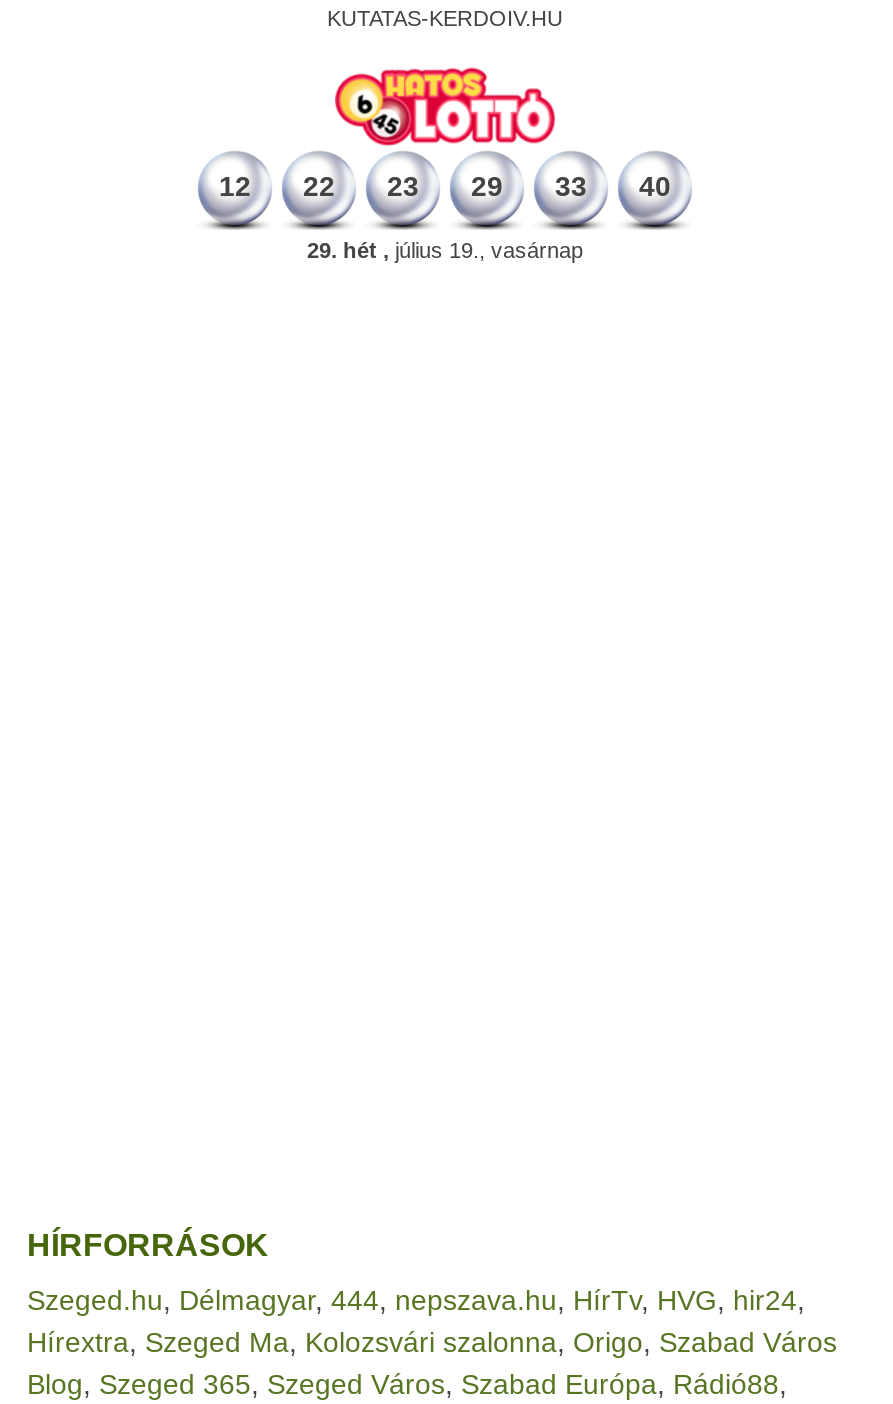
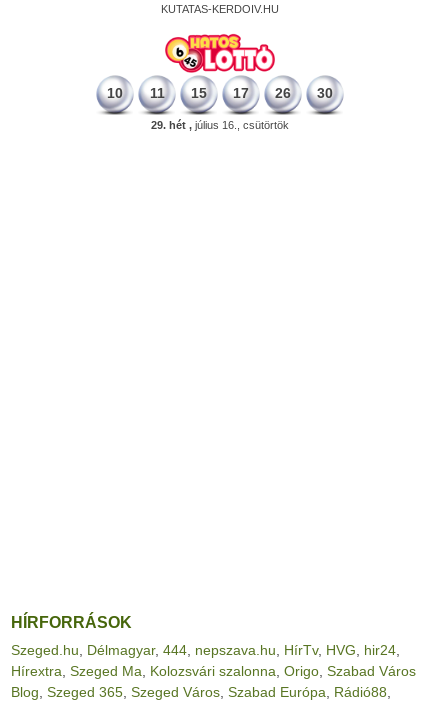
[219,170,251,202] 12 -> [107,85,123,101] 10
[303,170,335,202] 22 -> [149,85,164,101] 11
[387,170,419,202] 23 -> [191,85,207,101] 15
[471,170,503,202] 29 -> [233,85,249,101] 17
[555,170,587,202] 33 -> [275,85,291,101] 26
[639,170,671,202] 40 -> [317,85,333,101] 30
[307,238,583,262] 29. hét , július 19., vasárnap -> [151,119,289,131] 29. hét , július 16., csütörtök

